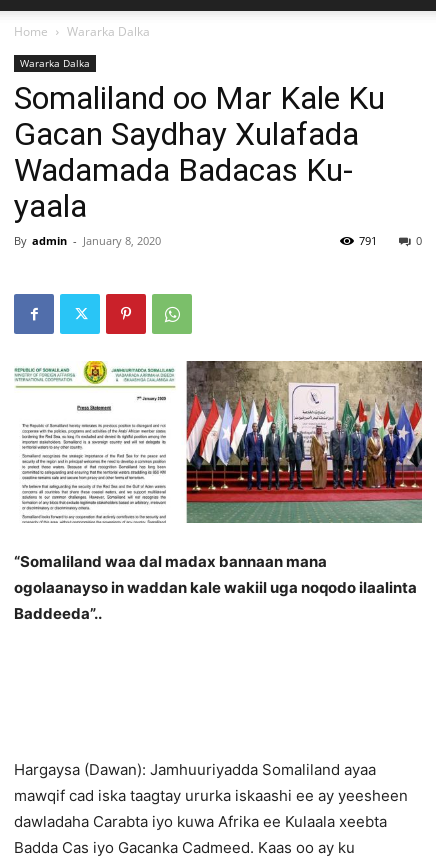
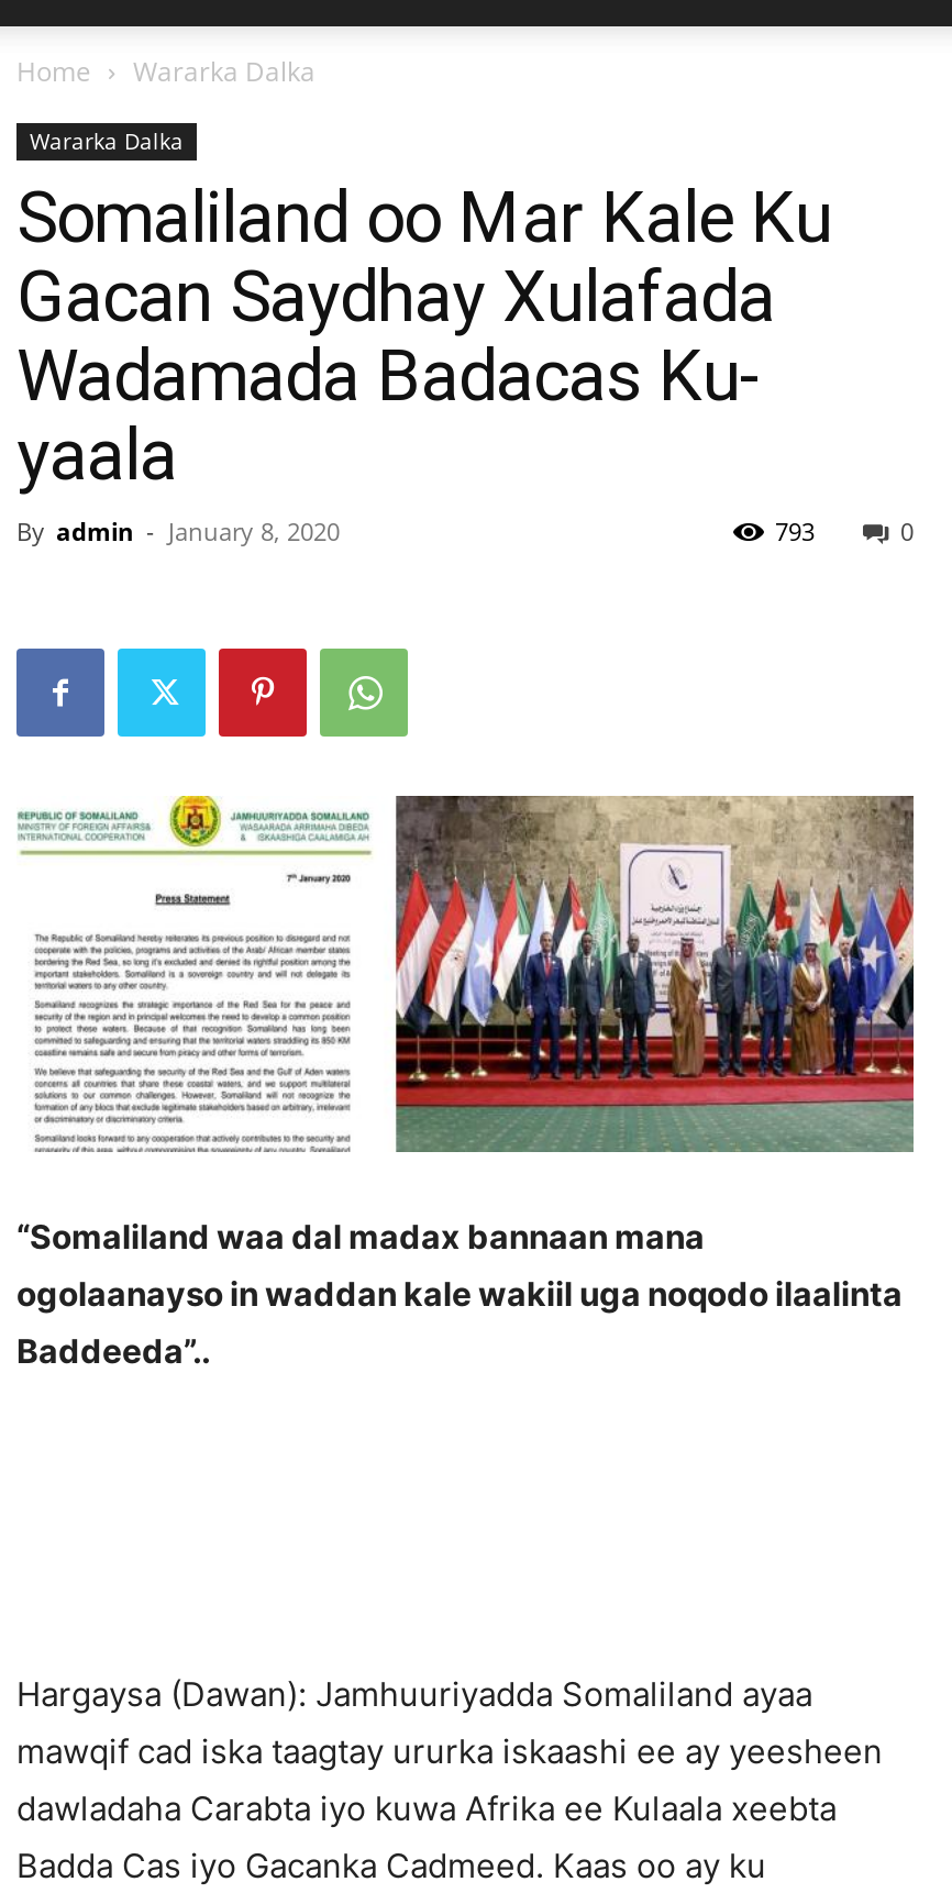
[359,233,377,248] 791 -> [775,514,815,547] 793

